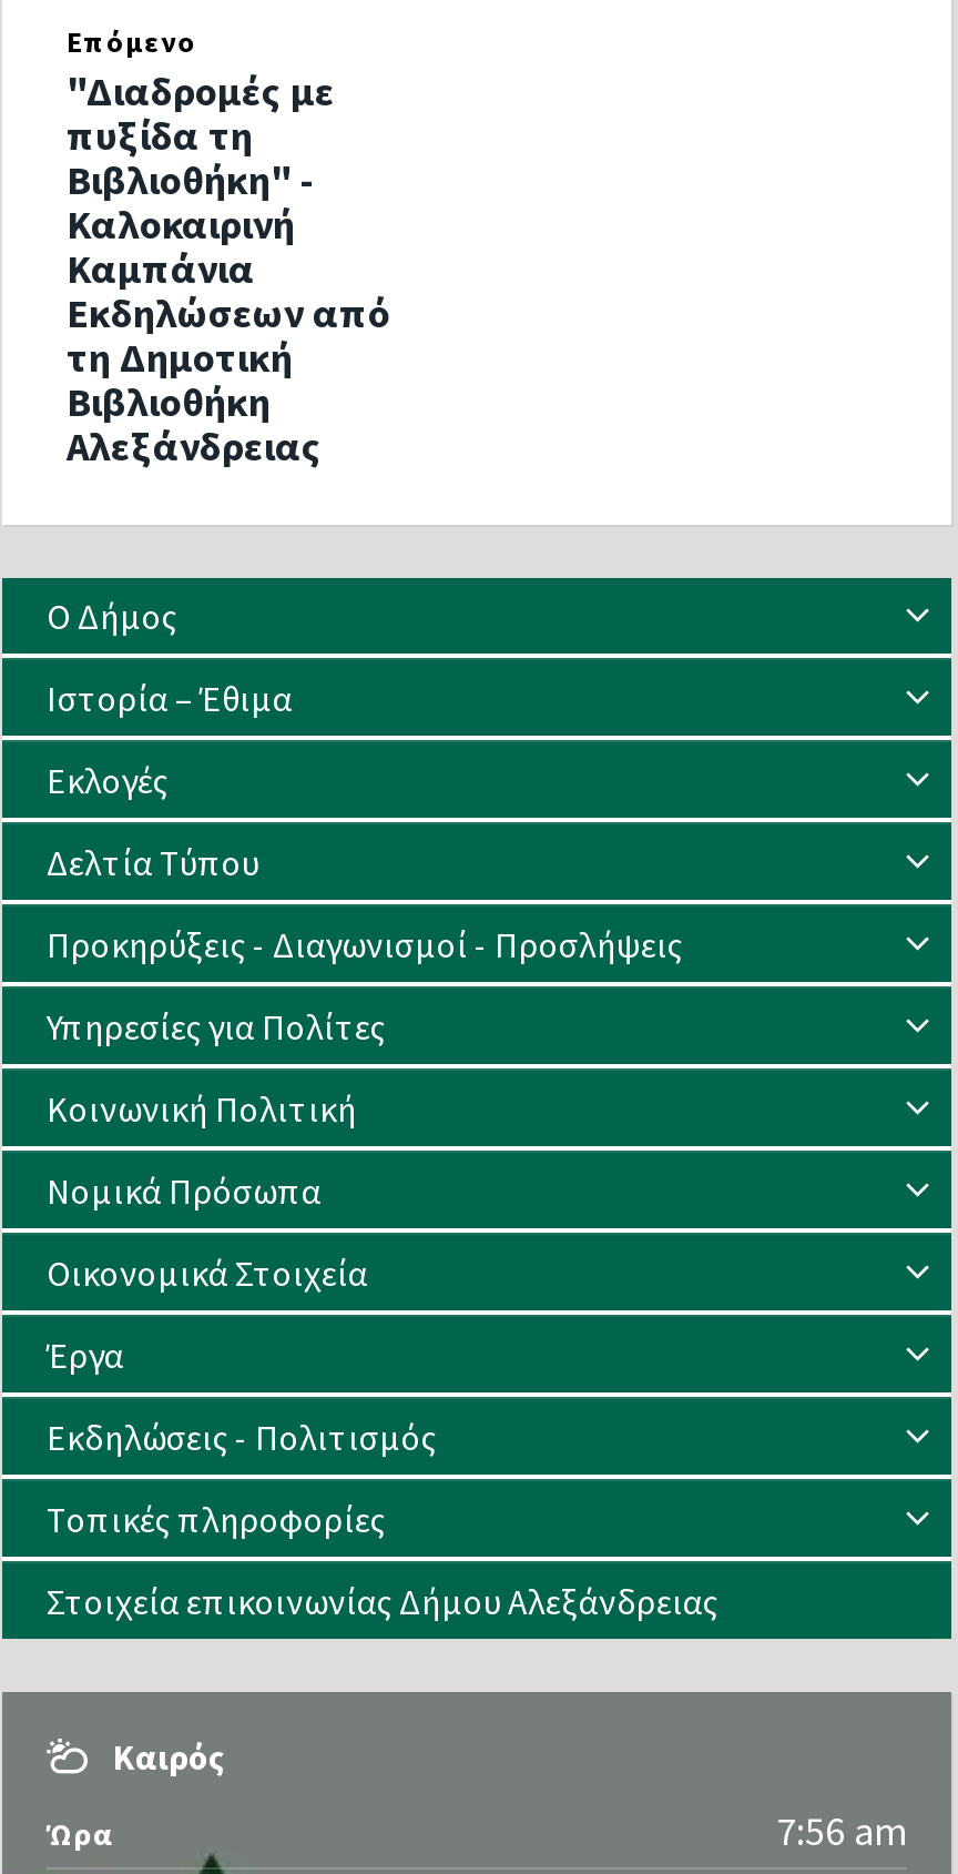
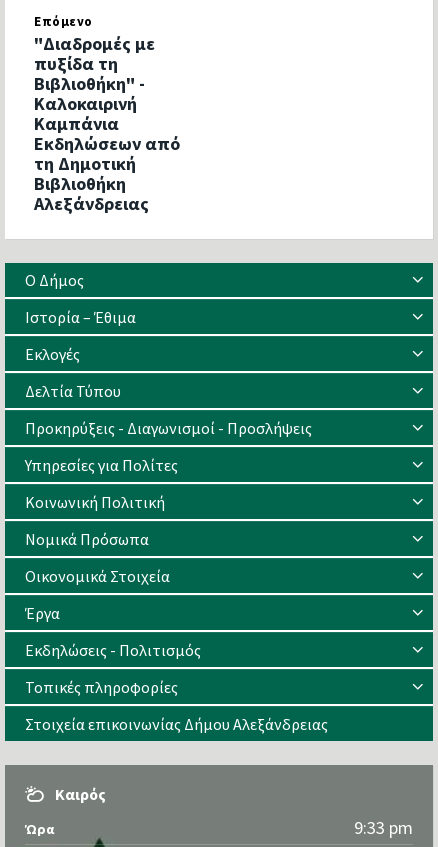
[776,1806,907,1857] 7:56 am -> [354,816,413,839] 9:33 pm

